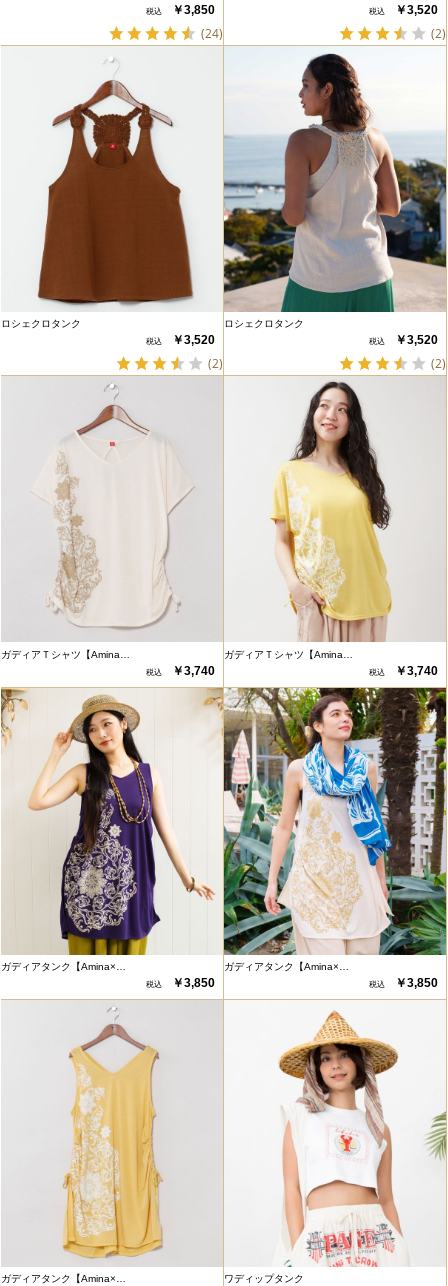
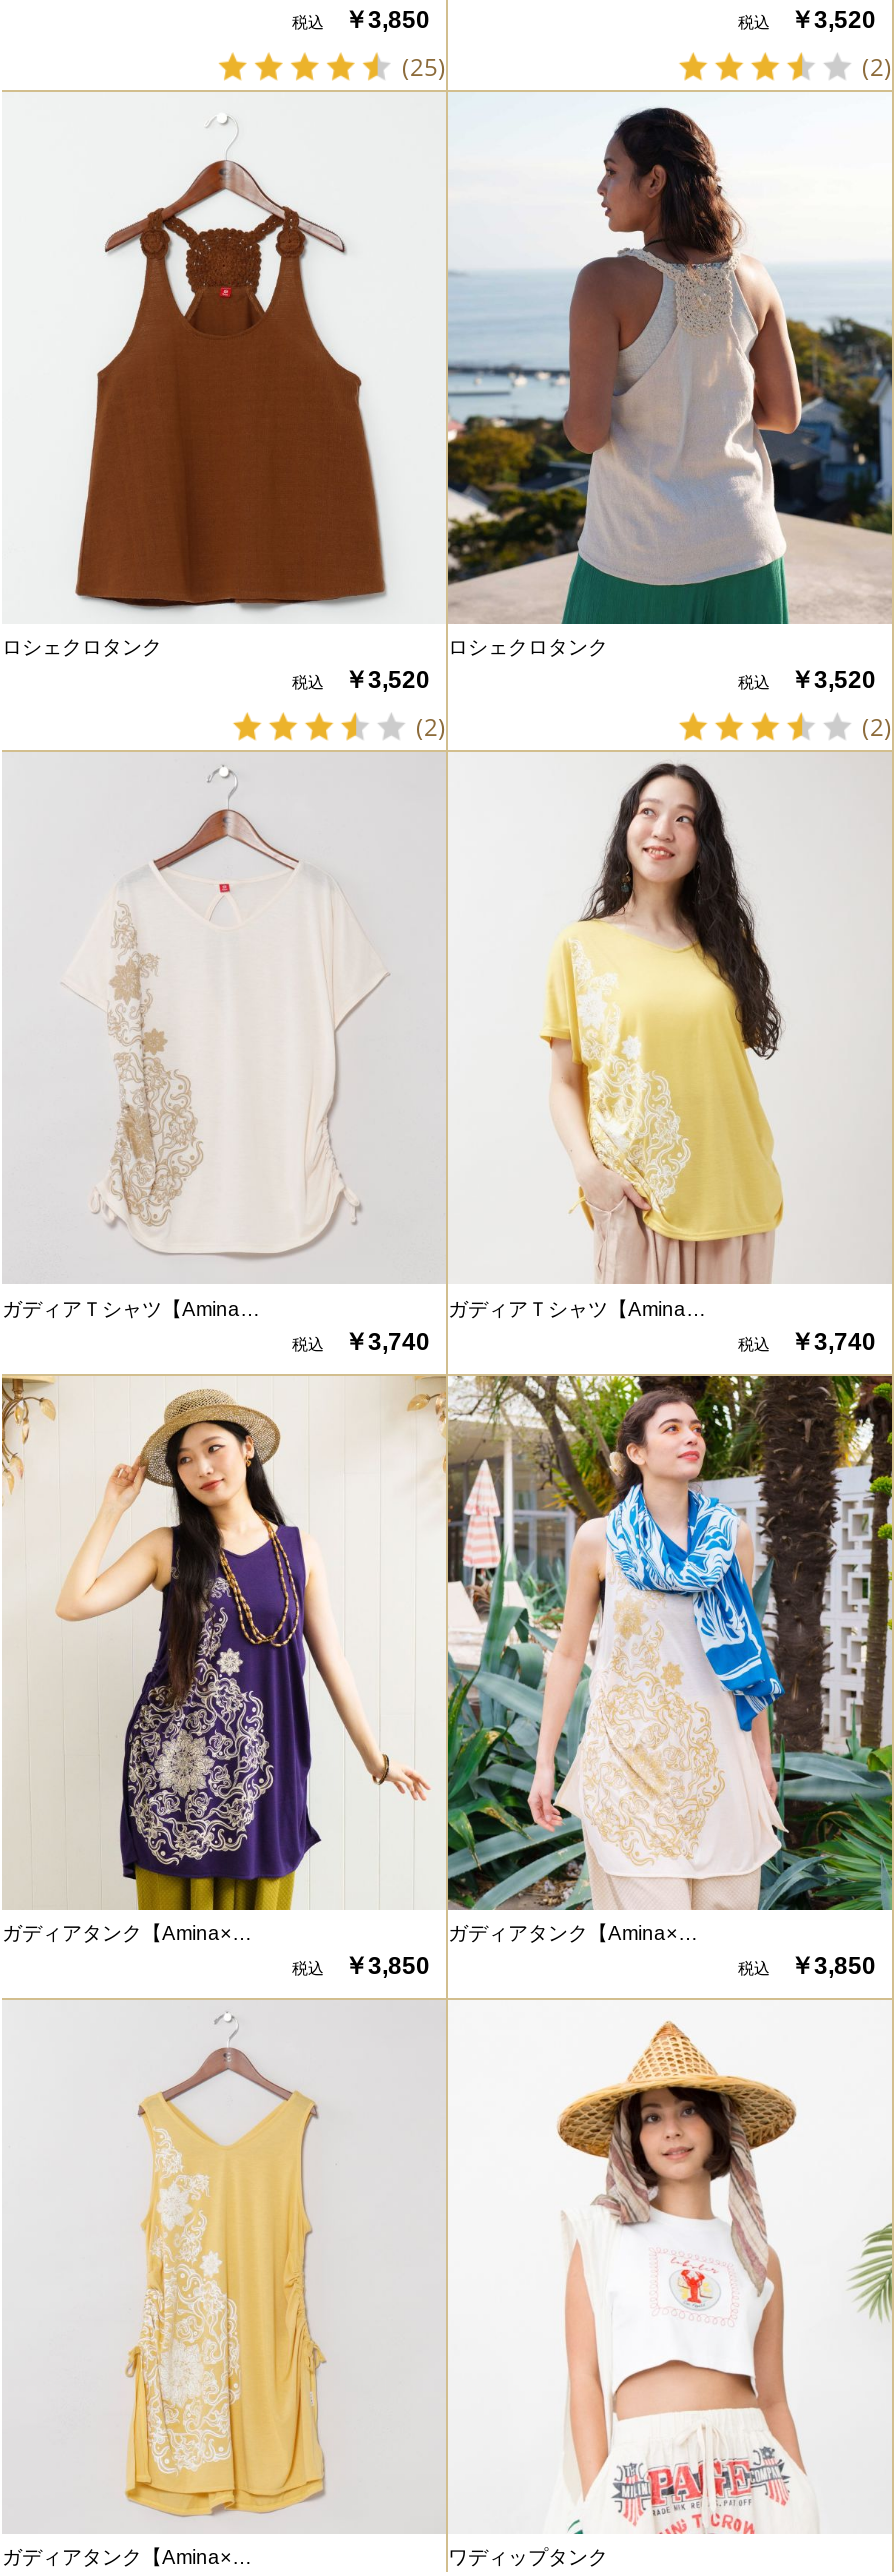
[201,25,223,42] (24) -> [402,50,446,84] (25)

